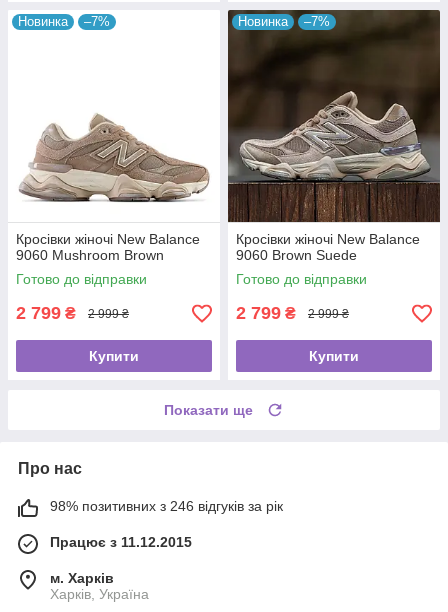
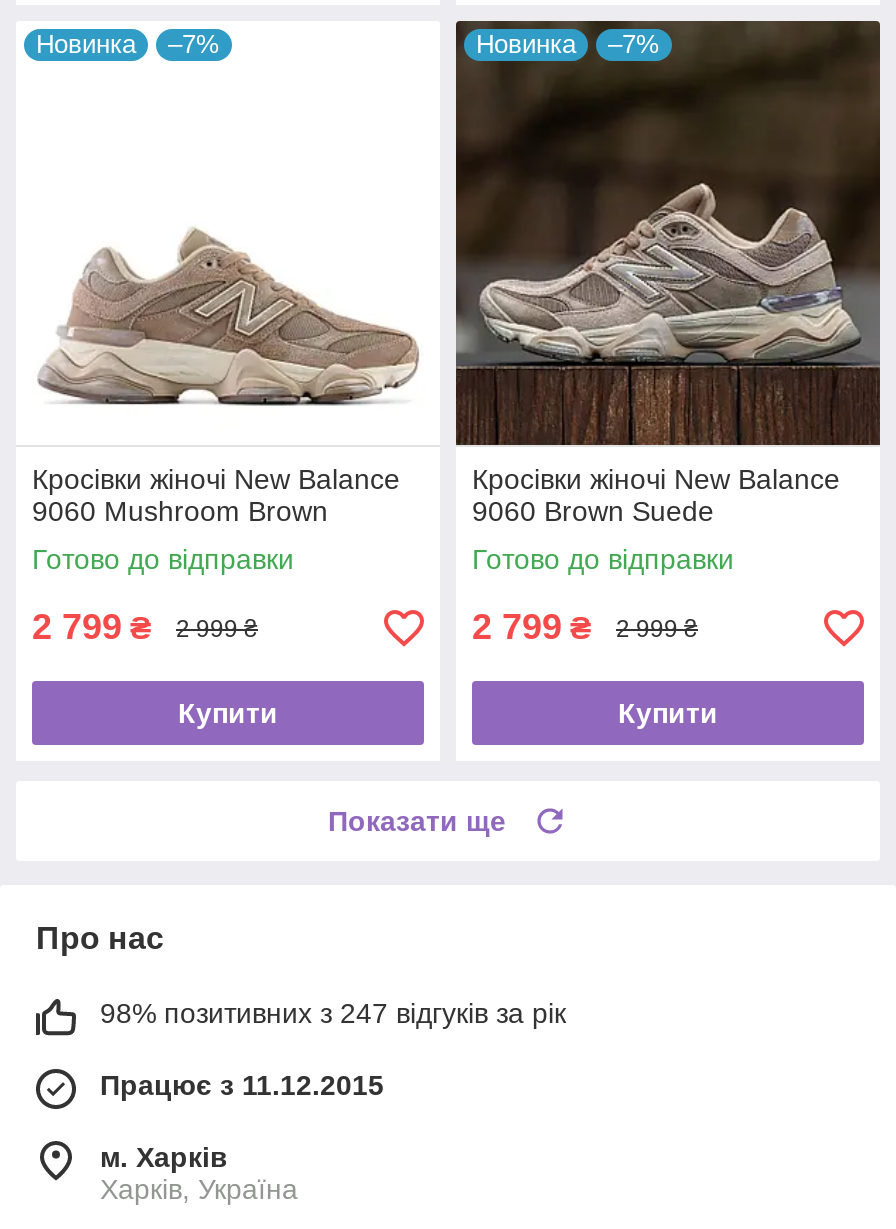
[50,498,283,514] 98% позитивних з 246 відгуків за рік -> [100,997,566,1029] 98% позитивних з 247 відгуків за рік

